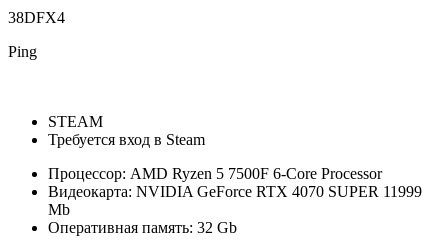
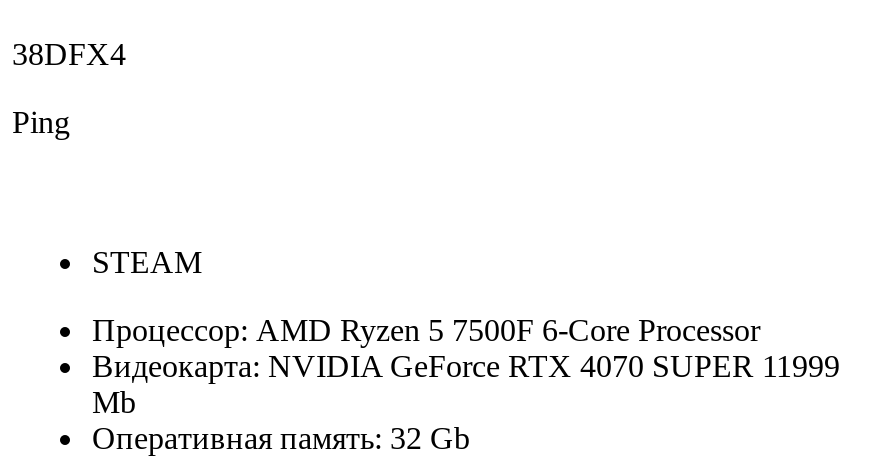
[48,131,205,148] Требуется вход в Steam -> none

